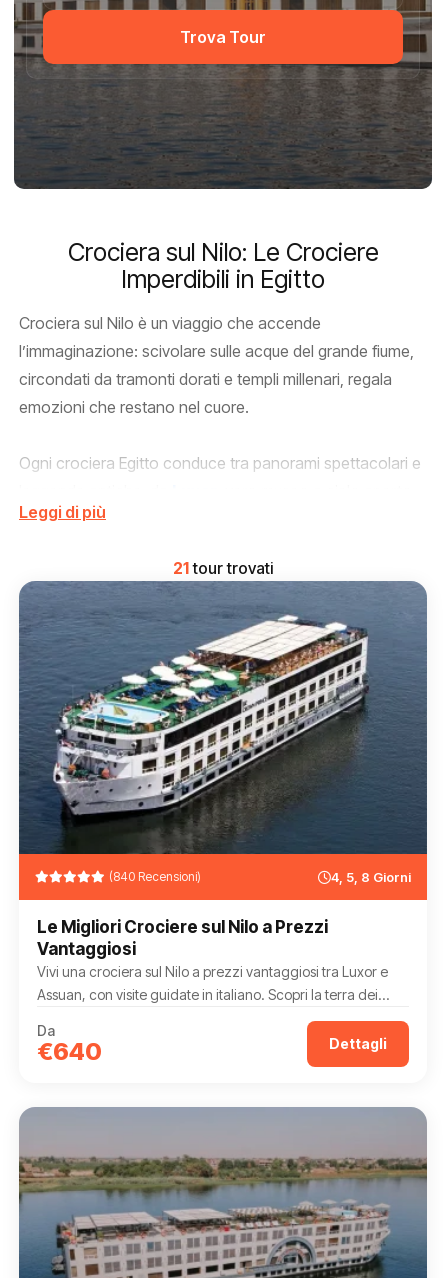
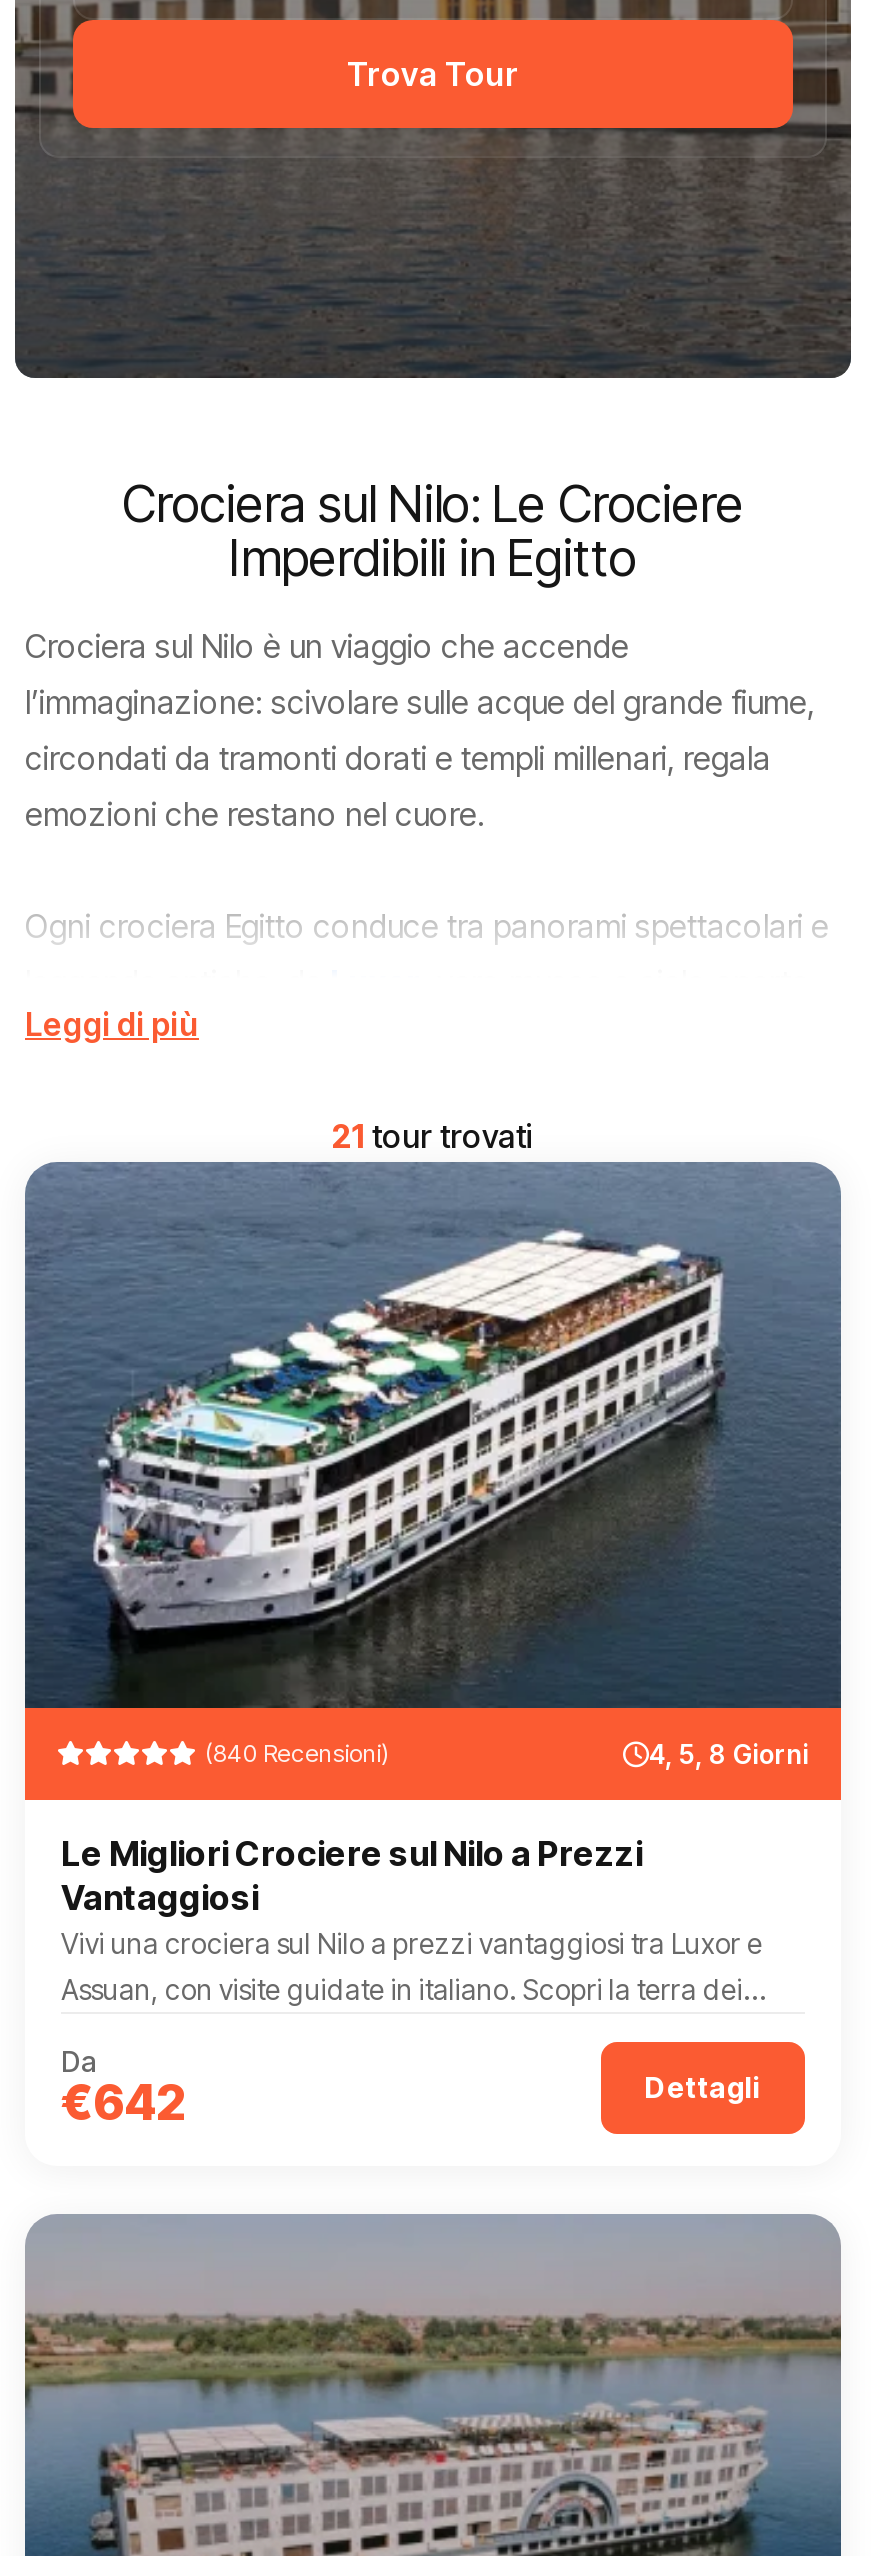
[37,1037,102,1066] €640 -> [61,2074,187,2132] €642

